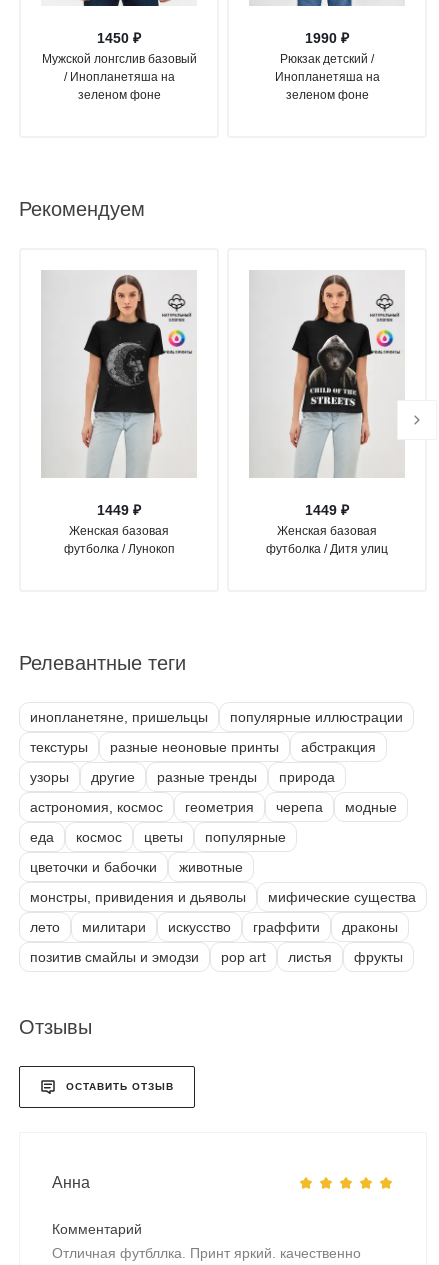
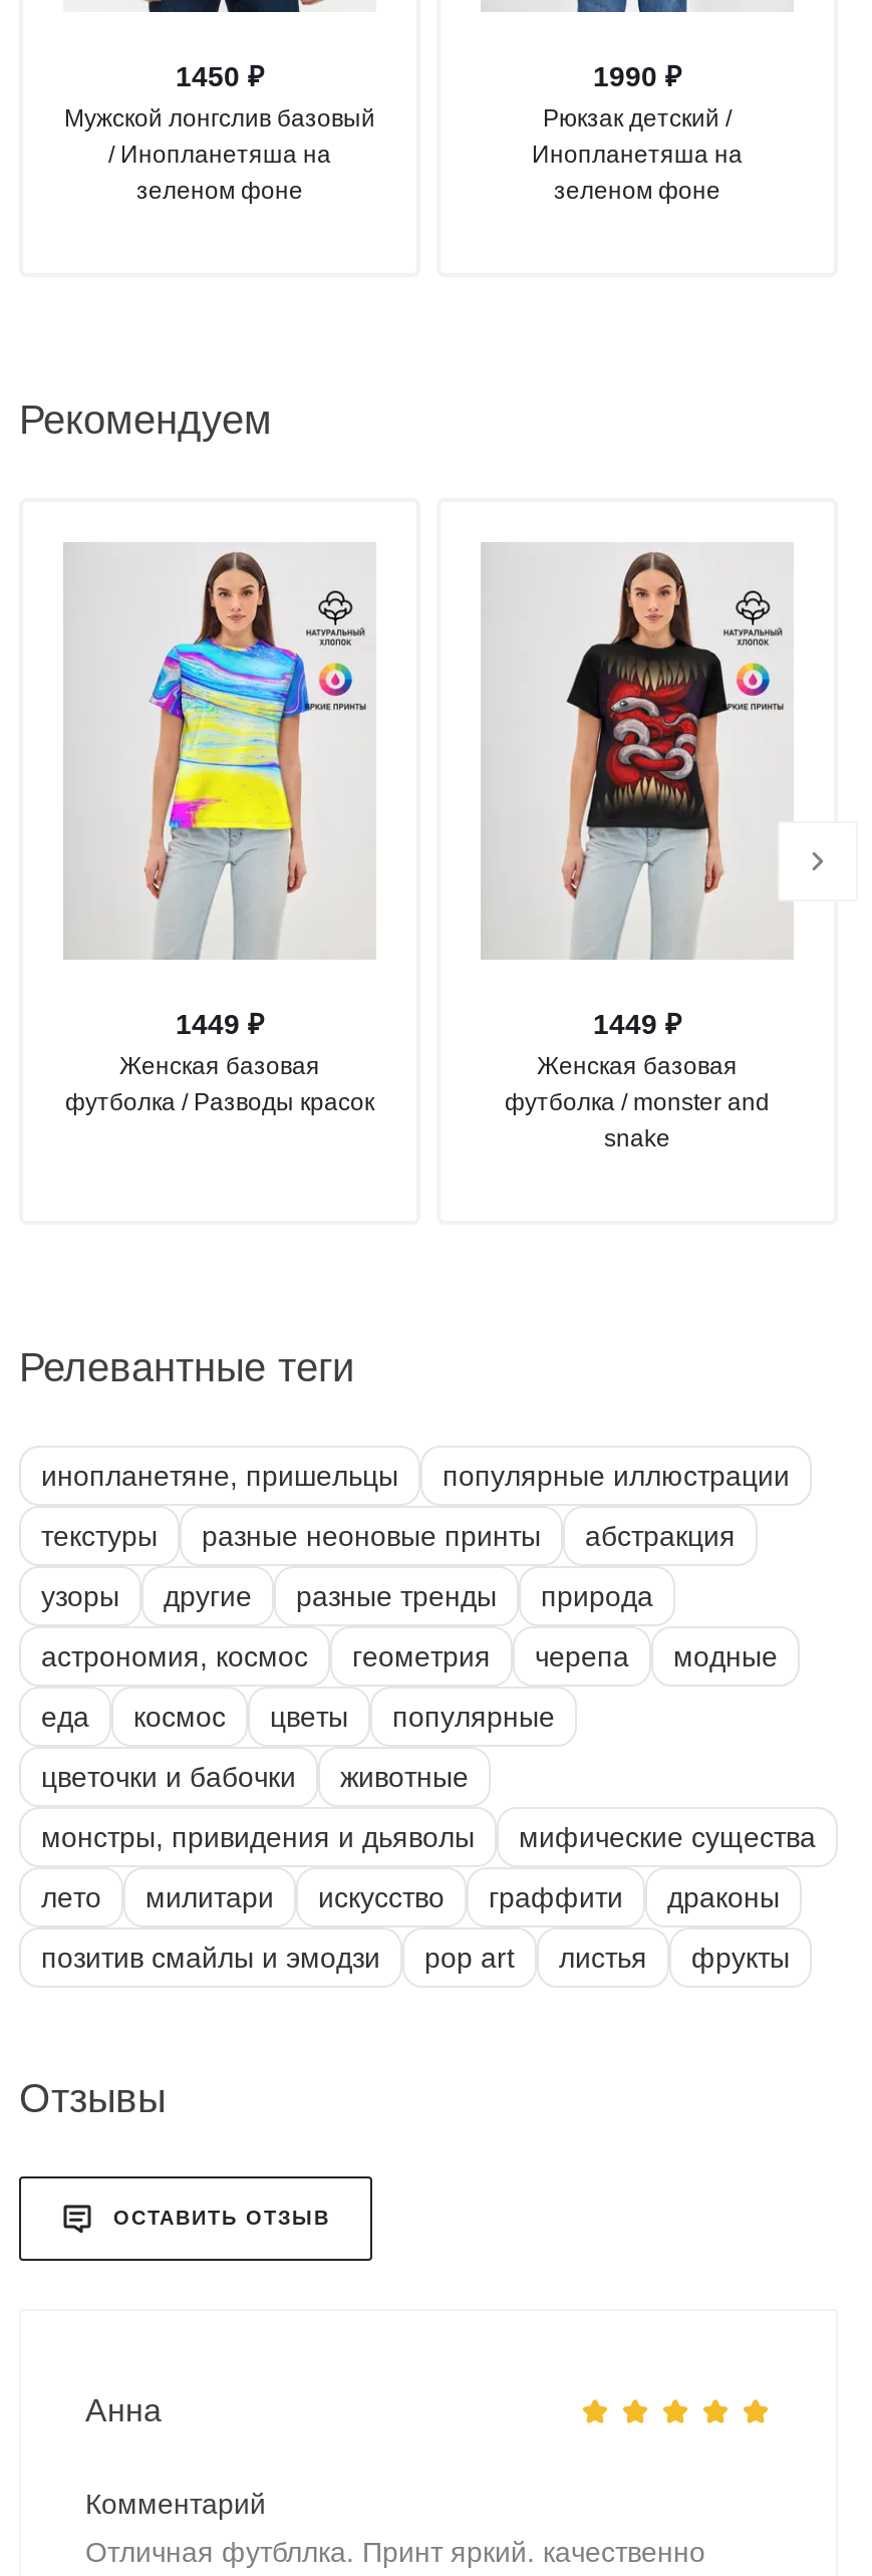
[84,318,164,414] [image] -> [152,636,310,831] [image]
[308,331,357,406] [image] -> [599,661,697,813] [image]
[63,542,174,556] футболка / Лунокоп -> [65,1088,374,1116] футболка / Разводы красок
[266,542,388,556] футболка / Дитя улиц -> [505,1088,770,1152] футболка / monster and | snake

